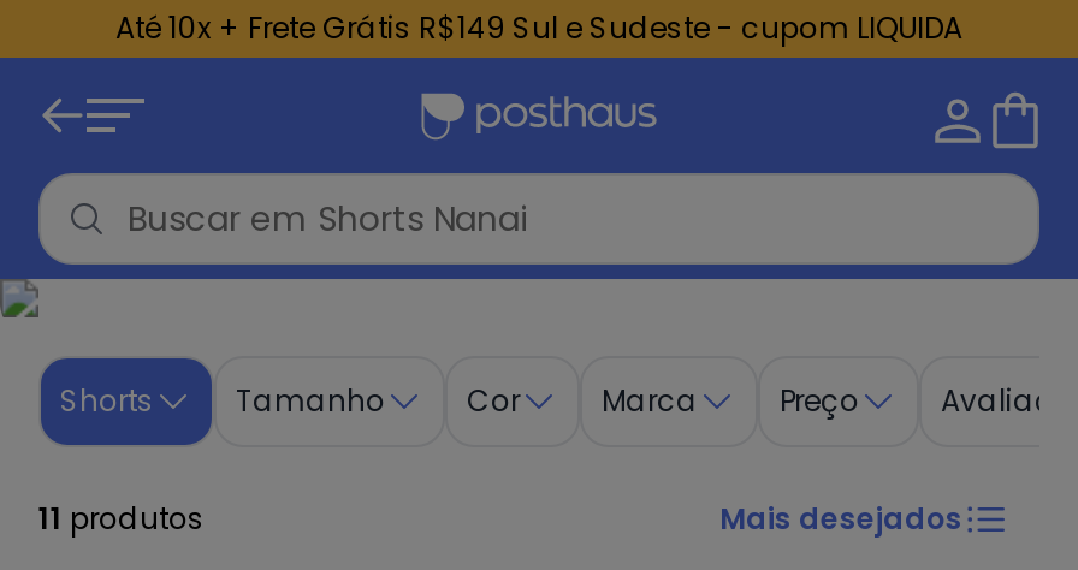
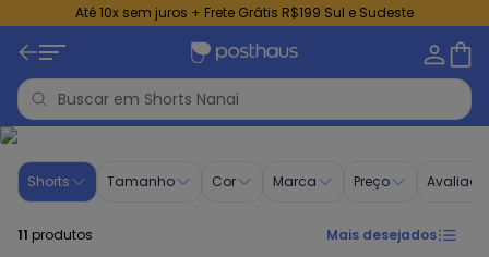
[115,7,962,48] Até 10x + Frete Grátis R$149 Sul e Sudeste - cupom LIQUIDA -> [75,3,414,22] Até 10x sem juros + Frete Grátis R$199 Sul e Sudeste

